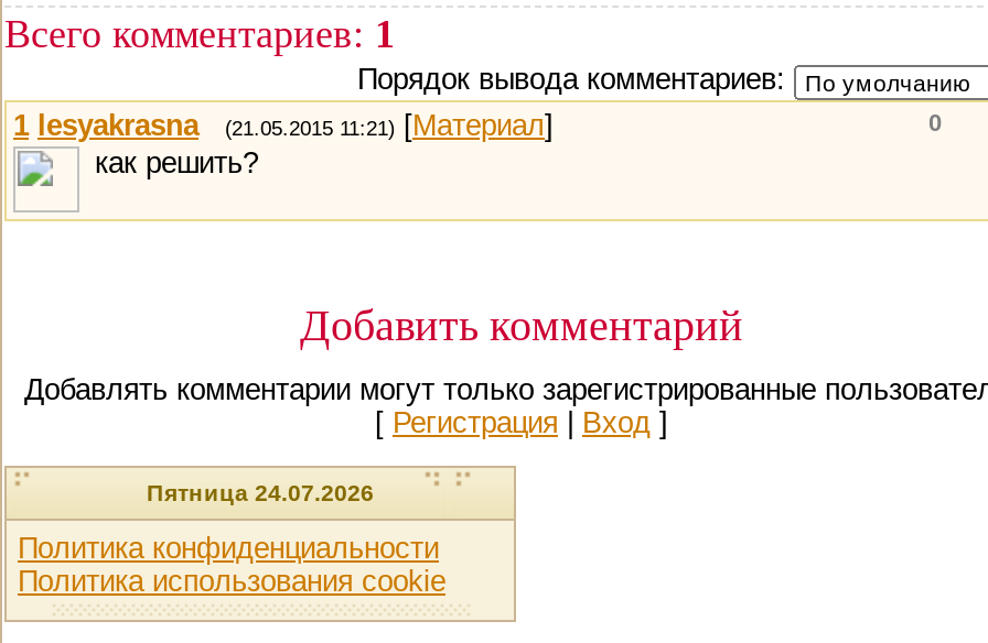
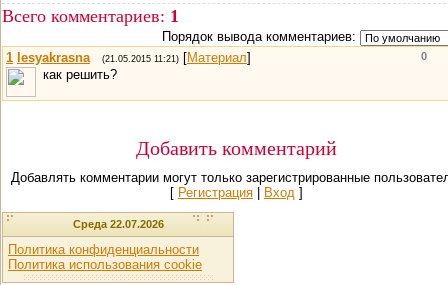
[147,479,374,506] Пятница 24.07.2026 -> [72,218,163,230] Среда 22.07.2026

